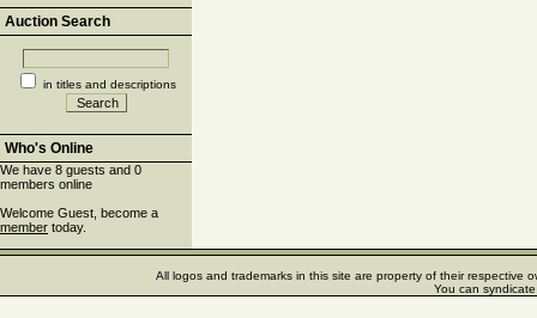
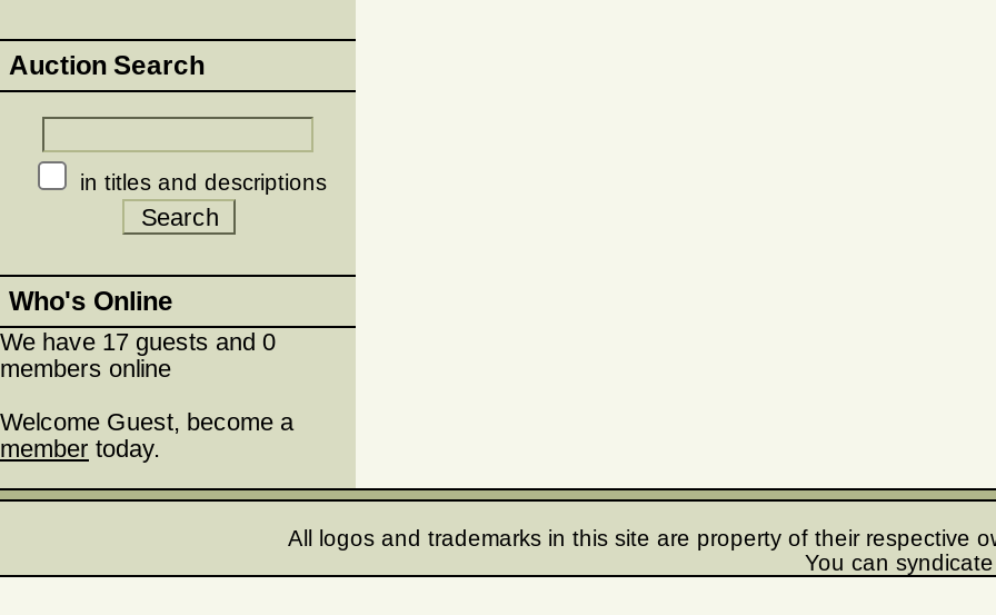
[0,163,141,177] We have 8 guests and 0 -> [0,328,276,355] We have 17 guests and 0

